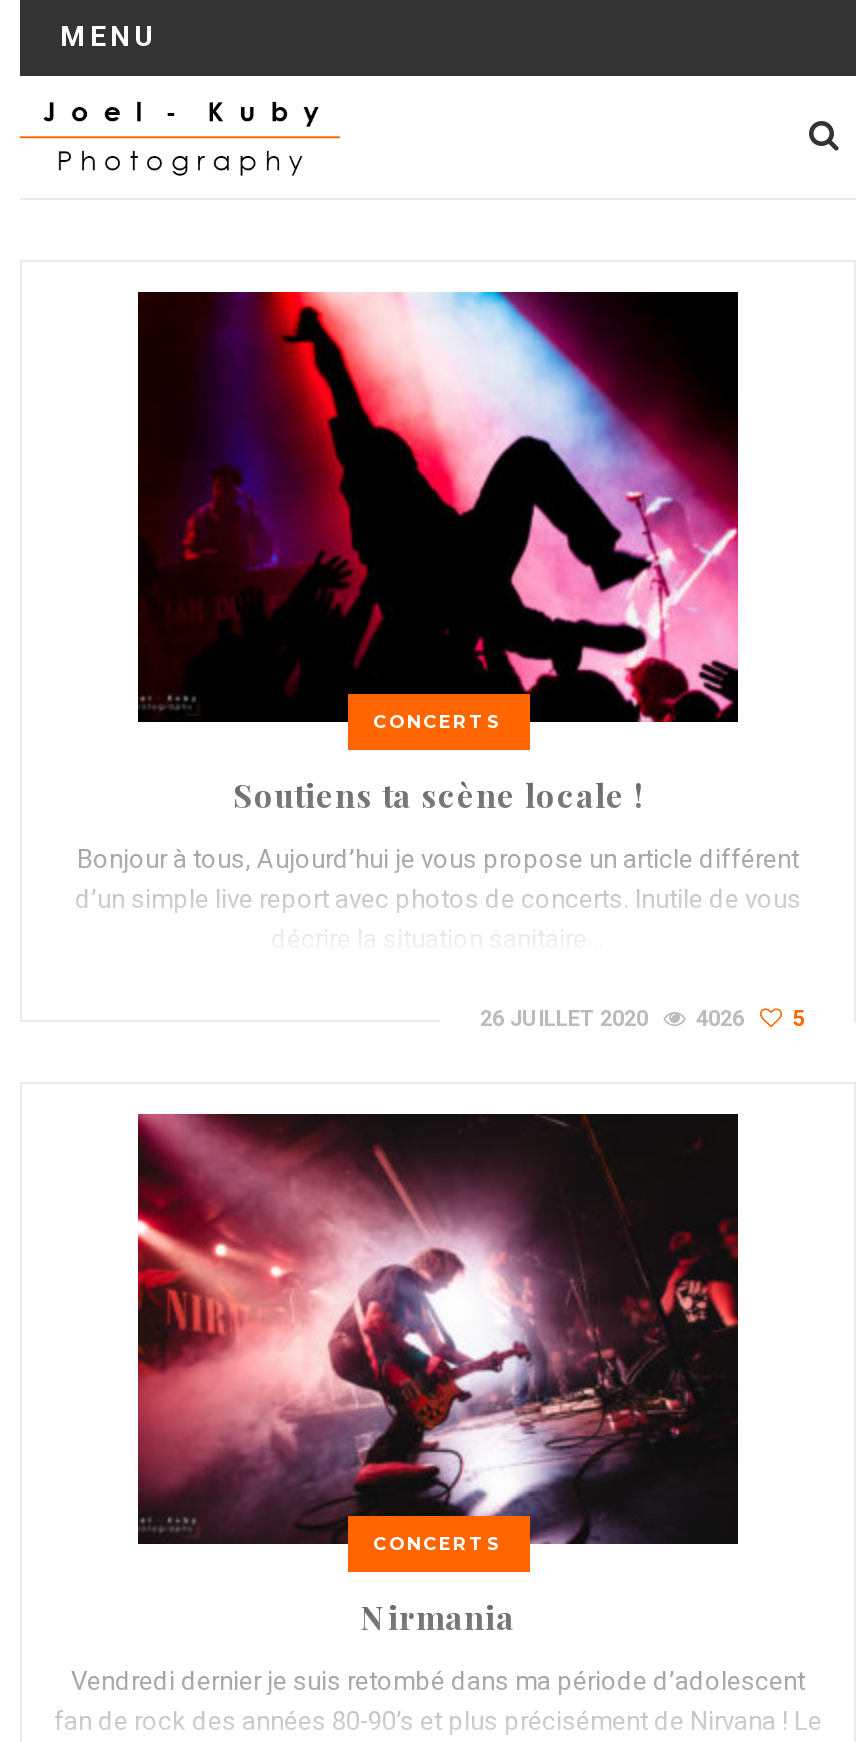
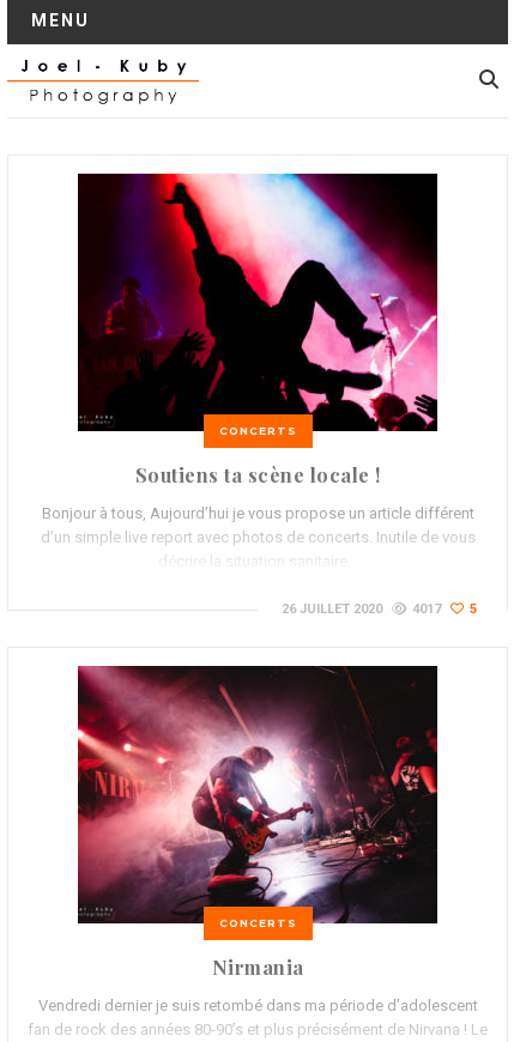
[480,1007,804,1033] 26 JUILLET 2020 4026 5 -> [282,602,477,617] 26 JUILLET 2020 4017 5

